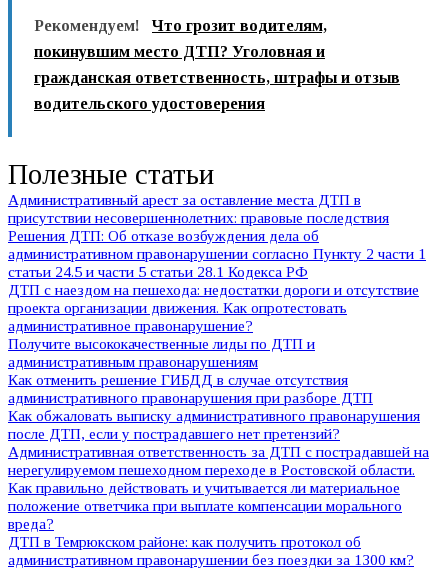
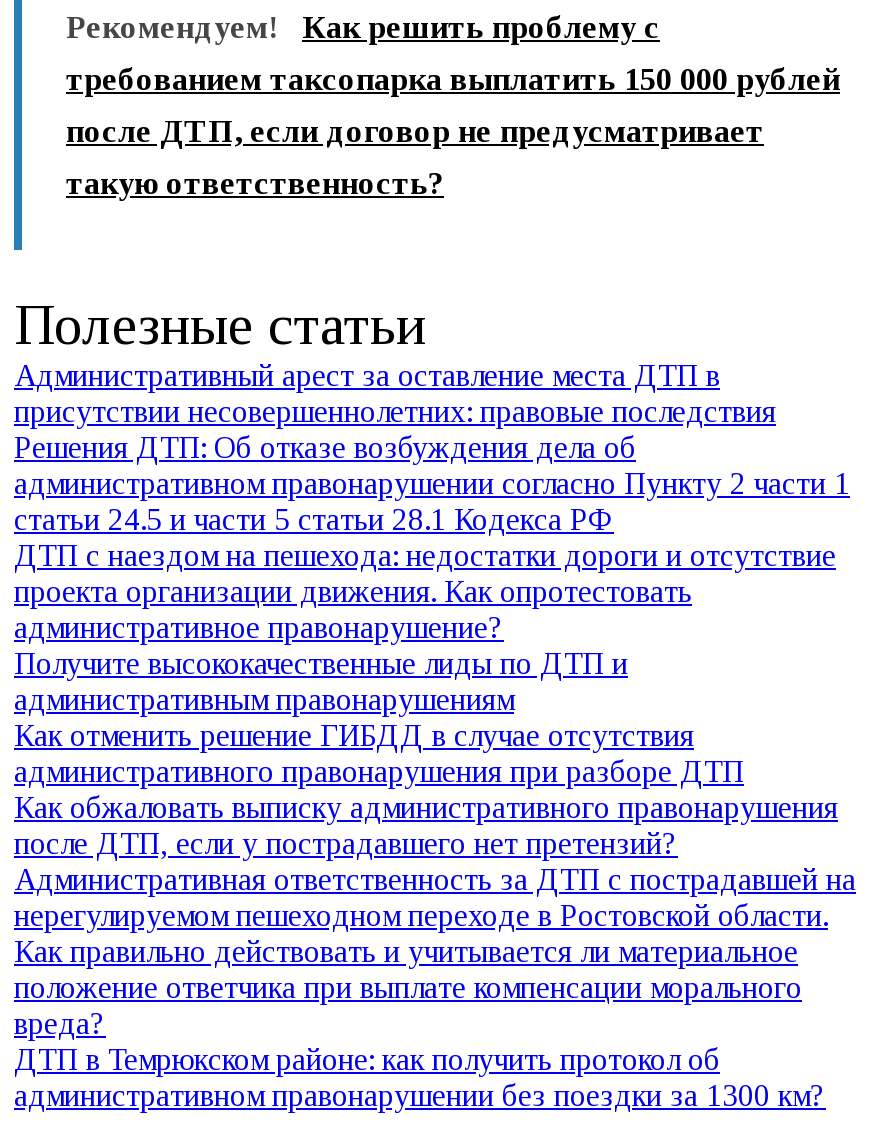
[152,17,327,34] Что грозит водителям, -> [302,10,660,44] Как решить проблему с
[34,43,325,60] покинувшим место ДТП? Уголовная и -> [66,62,840,96] требованием таксопарка выплатить 150 000 рублей
[34,69,400,86] гражданская ответственность, штрафы и отзыв -> [66,114,764,148] после ДТП, если договор не предусматривает
[34,95,265,112] водительского удостоверения -> [66,166,444,200] такую ответственность?

